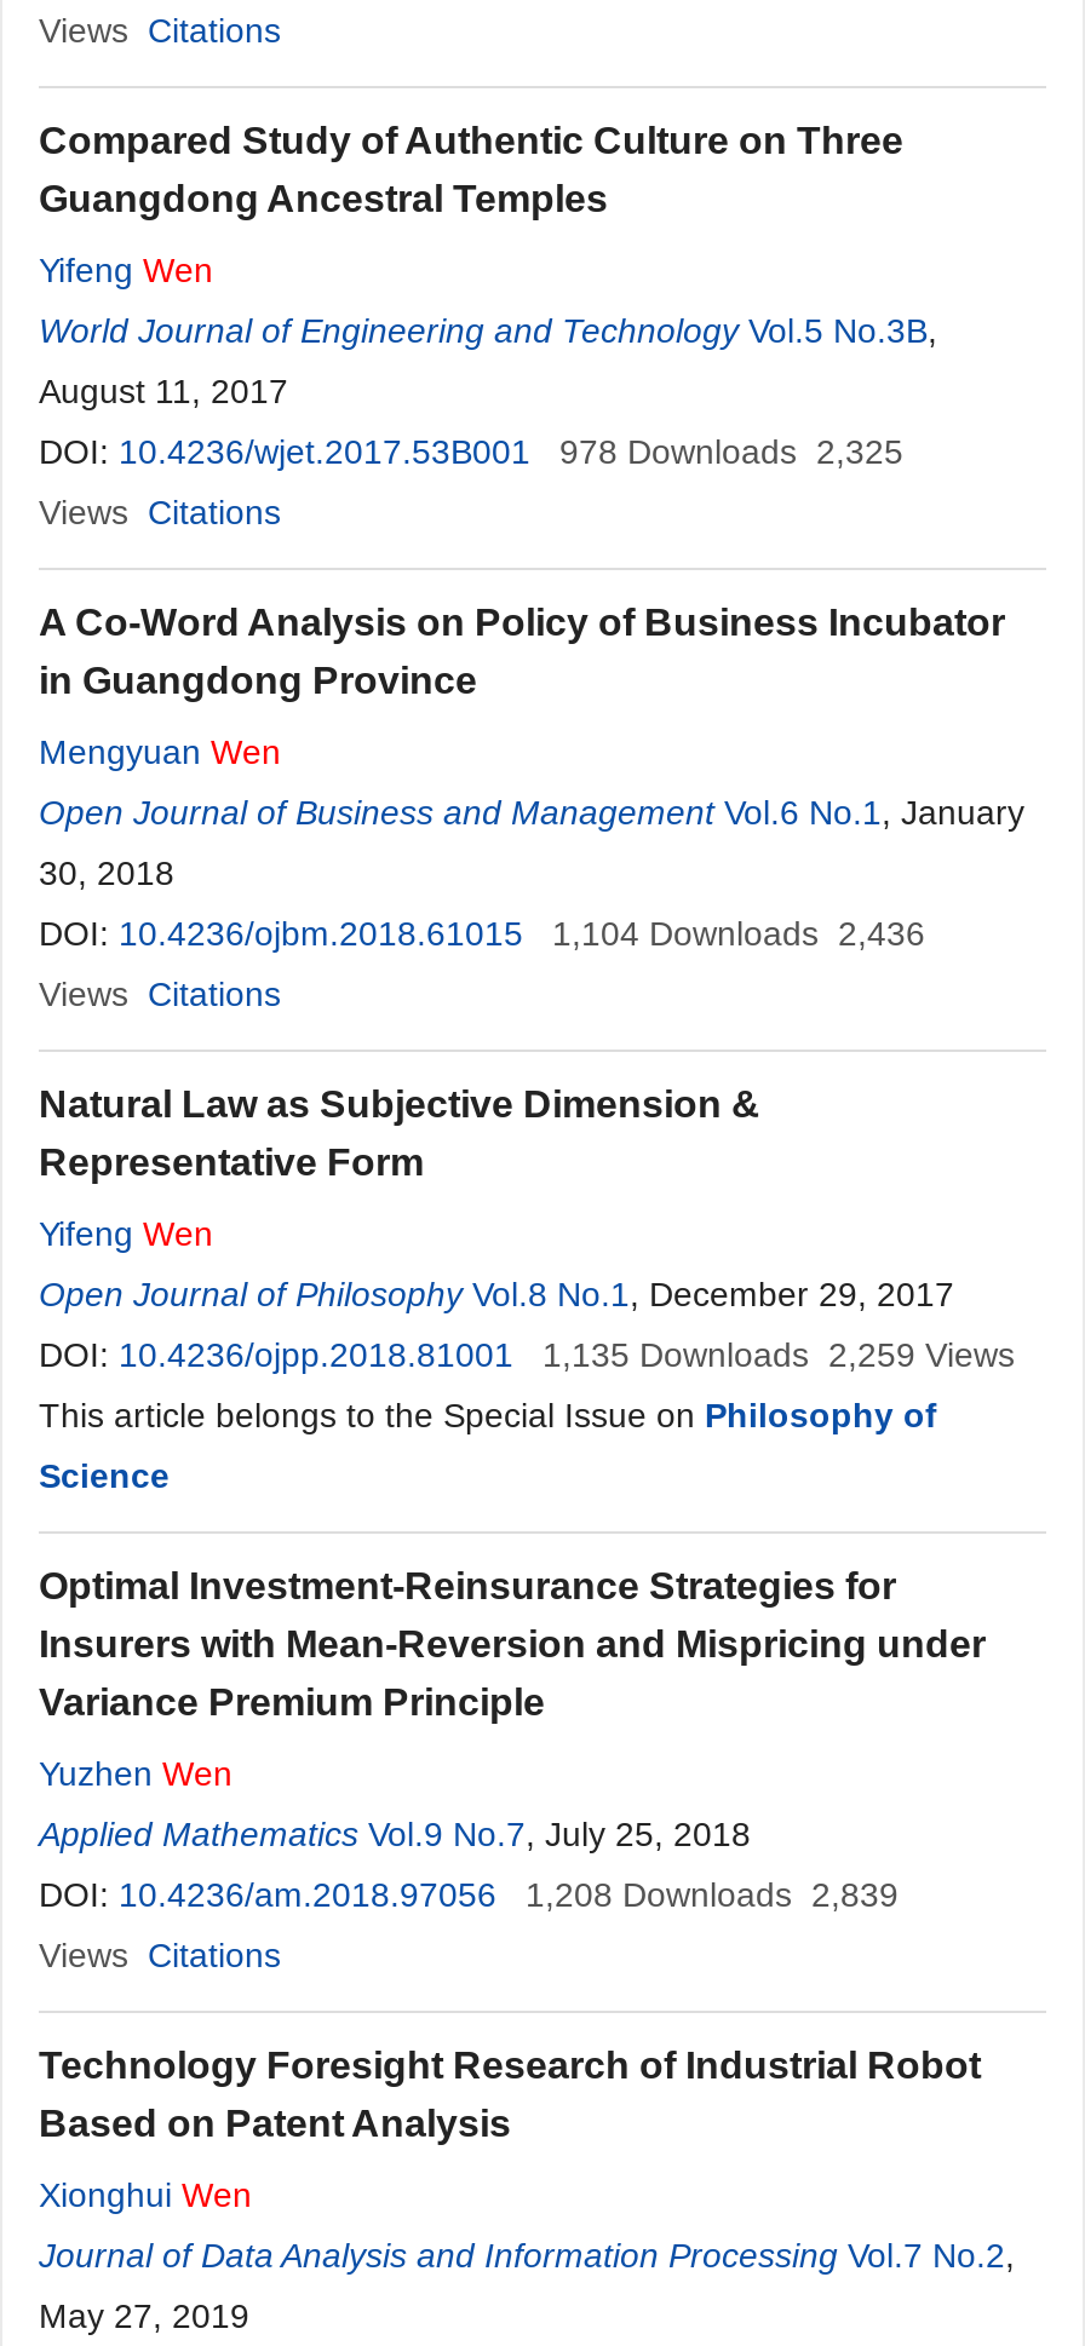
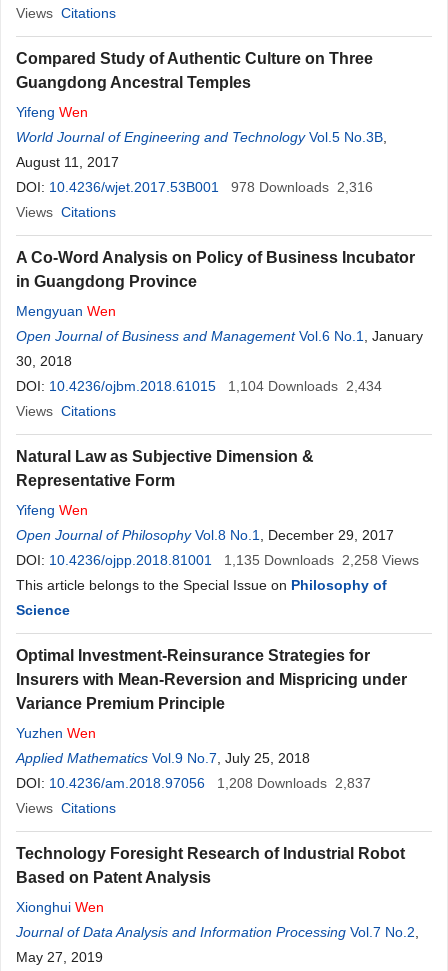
[39,432,903,471] DOI: 10.4236/wjet.2017.53B001 978 Downloads 2,325 -> [16,179,373,195] DOI: 10.4236/wjet.2017.53B001 978 Downloads 2,316
[39,914,925,953] DOI: 10.4236/ojbm.2018.61015 1,104 Downloads 2,436 -> [16,378,382,394] DOI: 10.4236/ojbm.2018.61015 1,104 Downloads 2,434
[542,1335,1015,1374] 1,135 Downloads 2,259 Views -> [224,552,419,568] 1,135 Downloads 2,258 Views
[39,1875,899,1914] DOI: 10.4236/am.2018.97056 1,208 Downloads 2,839 -> [16,775,371,791] DOI: 10.4236/am.2018.97056 1,208 Downloads 2,837

